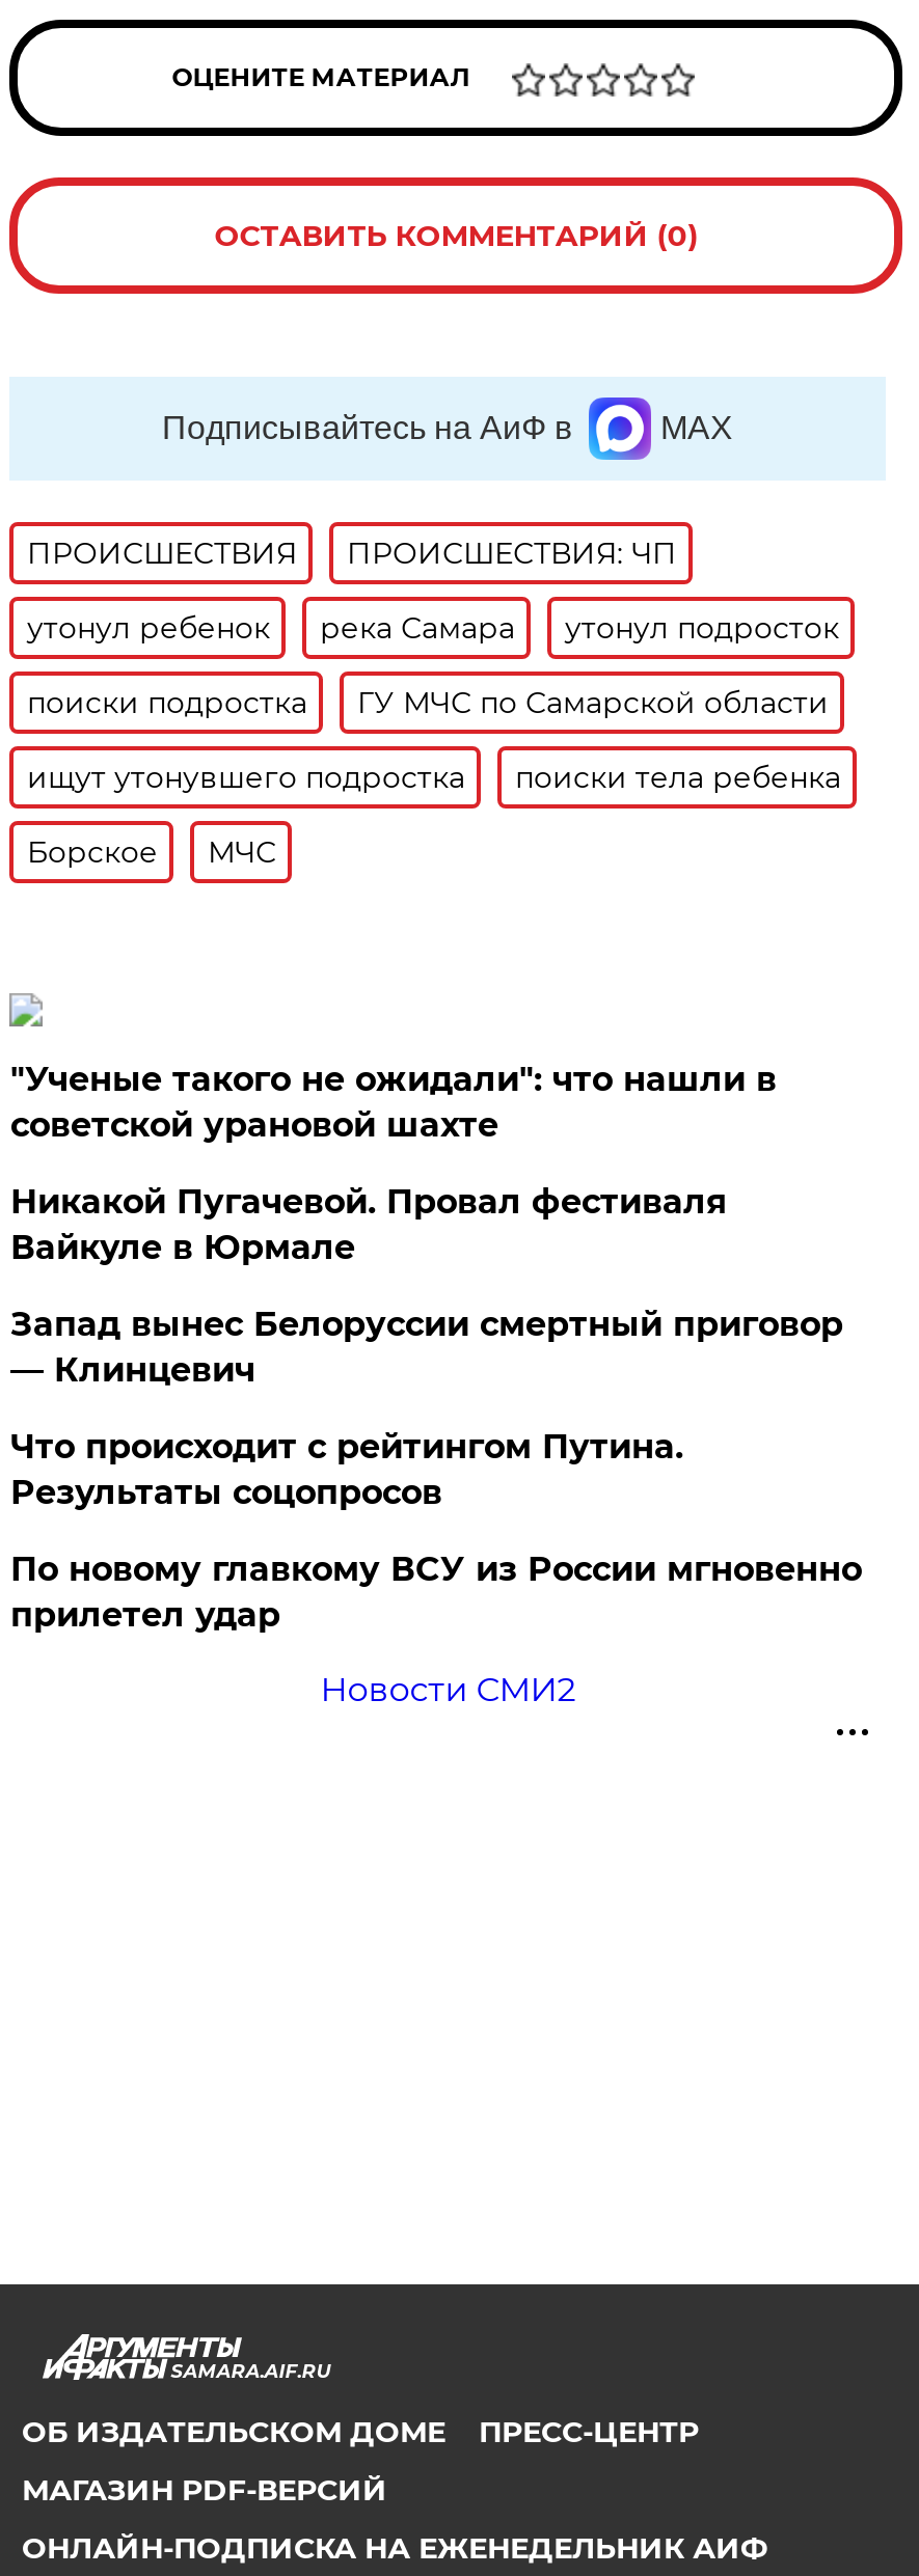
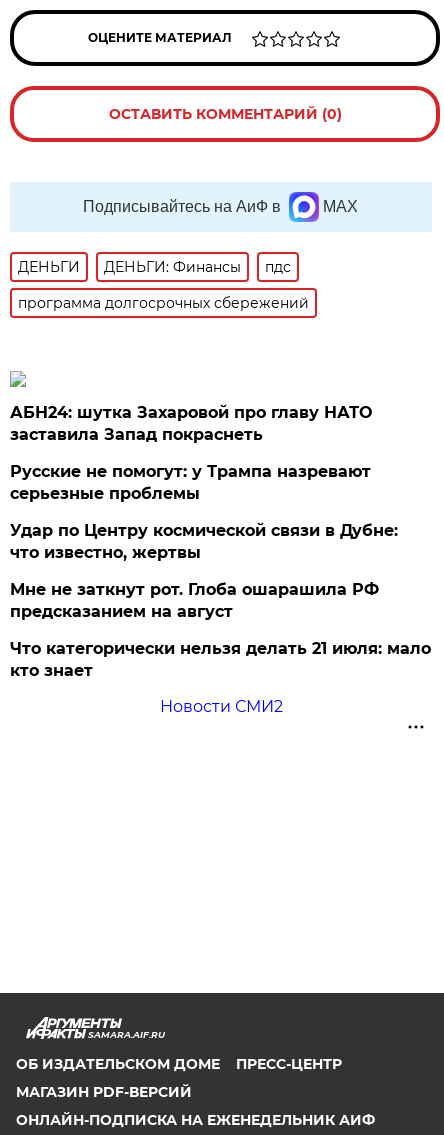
[27,534,841,870] ПРОИСШЕСТВИЯ | ПРОИСШЕСТВИЯ: ЧП | утонул ребенок | река Самара | утонул подросток | поиски подростка | ГУ МЧС по Самарской области | ищут утонувшего подростка | поиски тела ребенка | Борское | МЧС -> [18,258,309,312] ДЕНЬГИ | ДЕНЬГИ: Финансы | пдс | программа долгосрочных сбережений
[10,1059,862,1634] "Ученые такого не ожидали": что нашли в | советской урановой шахте | Никакой Пугачевой. Провал фестиваля | Вайкуле в Юрмале | Запад вынес Белоруссии смертный приговор | — Клинцевич | Что происходит с рейтингом Путина. | Результаты соцопросов | По новому главкому ВСУ из России мгновенно | прилетел удар -> [10,403,431,680] АБН24: шутка Захаровой про главу НАТО | заставила Запад покраснеть | Русские не помогут: у Трампа назревают | серьезные проблемы | Удар по Центру космической связи в Дубне: | что известно, жертвы | Мне не заткнут рот. Глоба ошарашила РФ | предсказанием на август | Что категорически нельзя делать 21 июля: мало | кто знает

